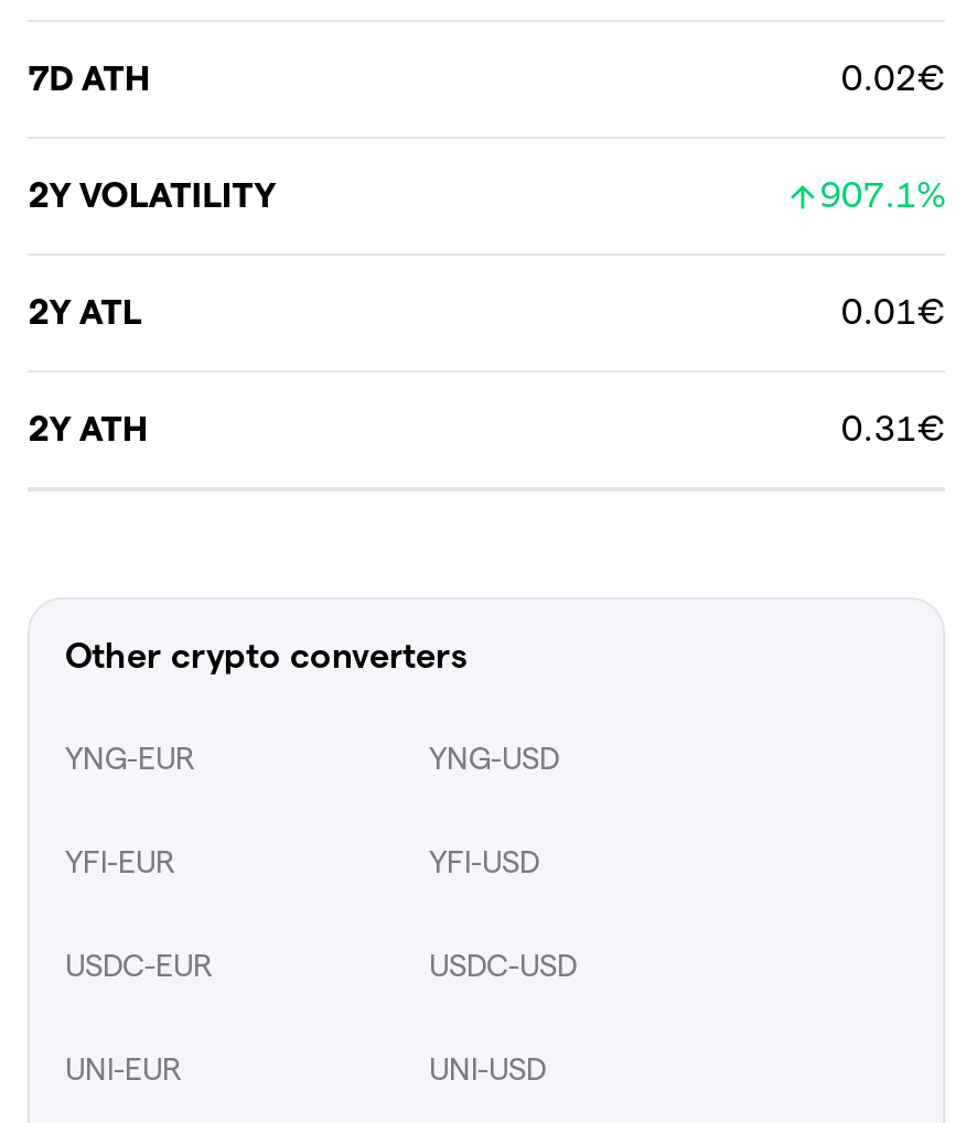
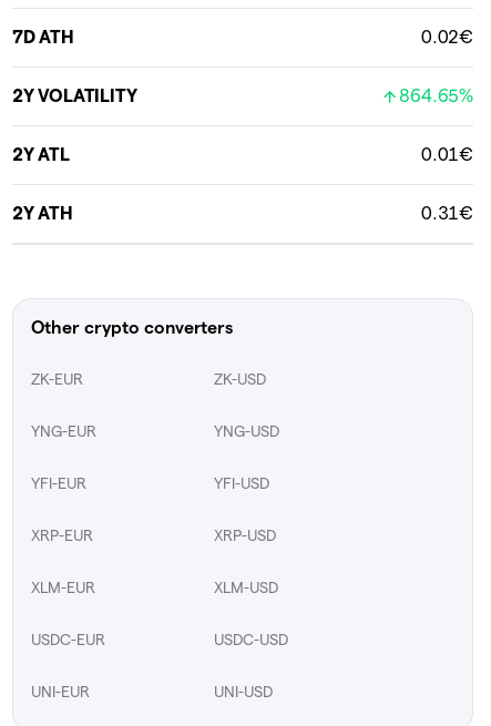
[820,176,945,214] 907.1% -> [399,86,473,105] 864.65%
none -> [31,370,266,387] ZK-EUR | ZK-USD
none -> [31,526,278,596] XRP-EUR | XRP-USD | XLM-EUR | XLM-USD

